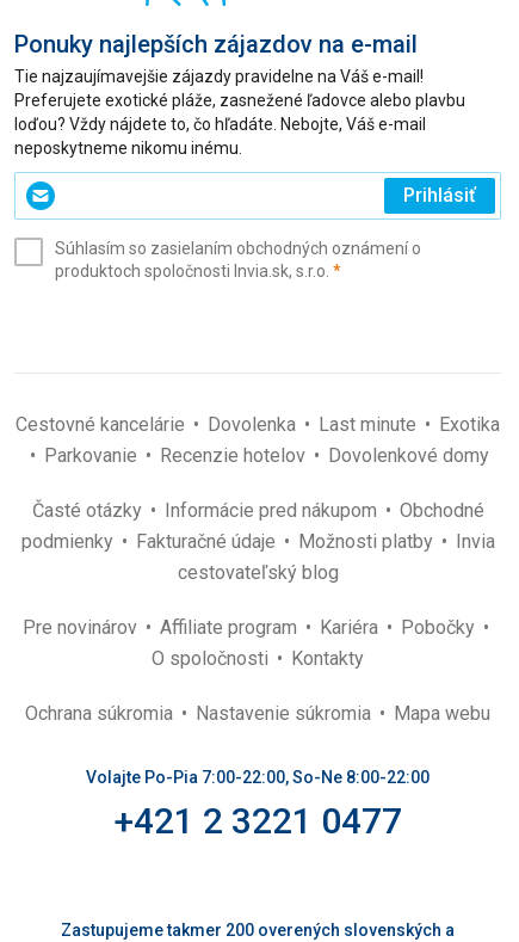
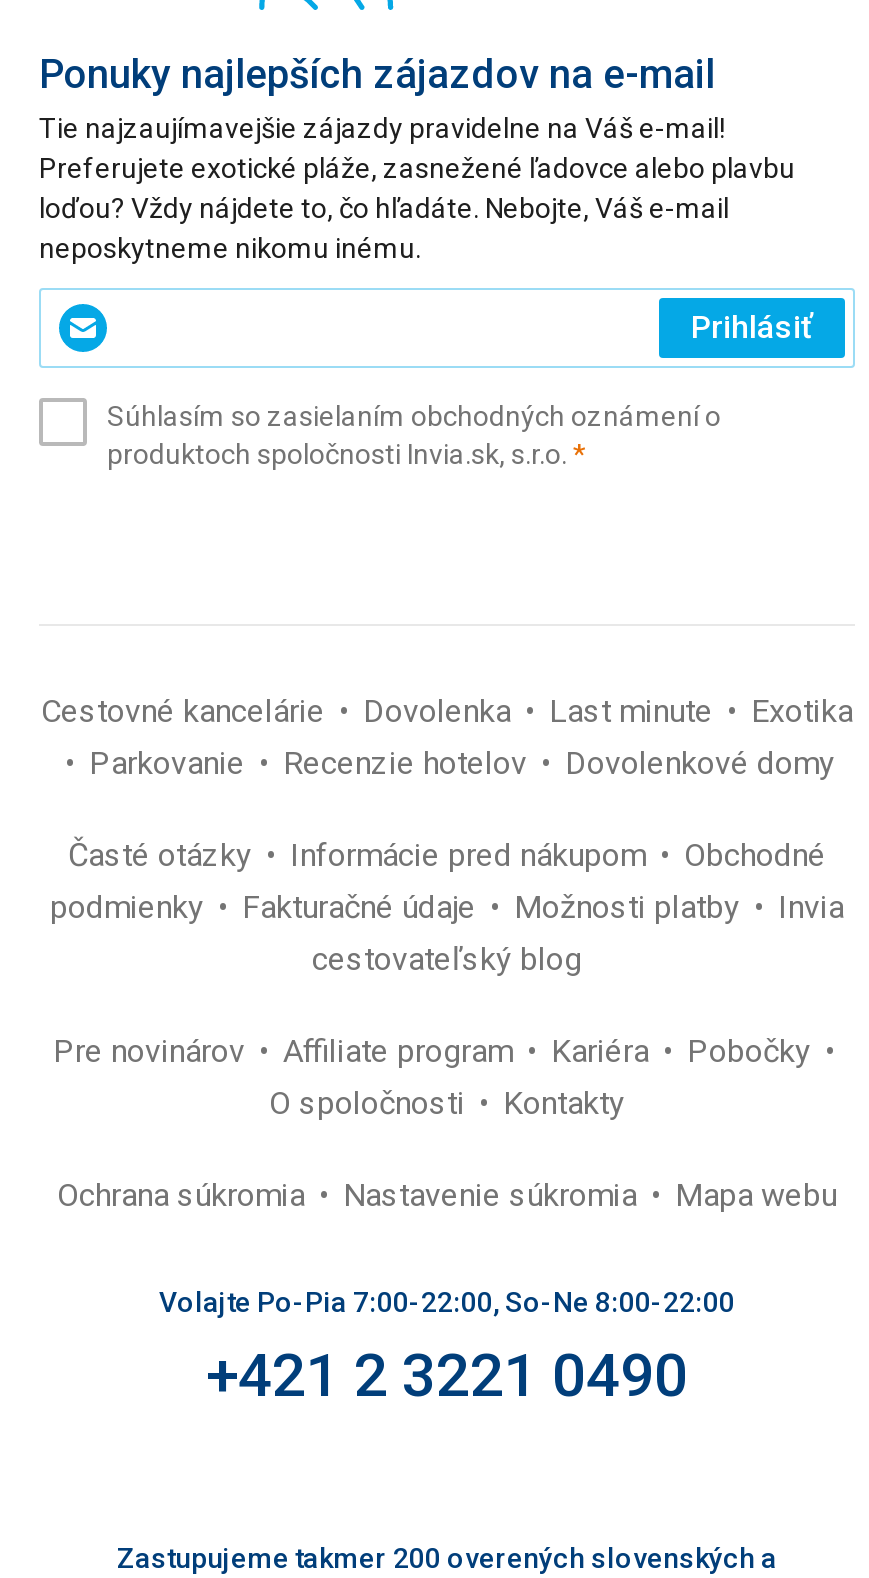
[114,799,401,841] +421 2 3221 0477 -> [206,1339,688,1409] +421 2 3221 0490

